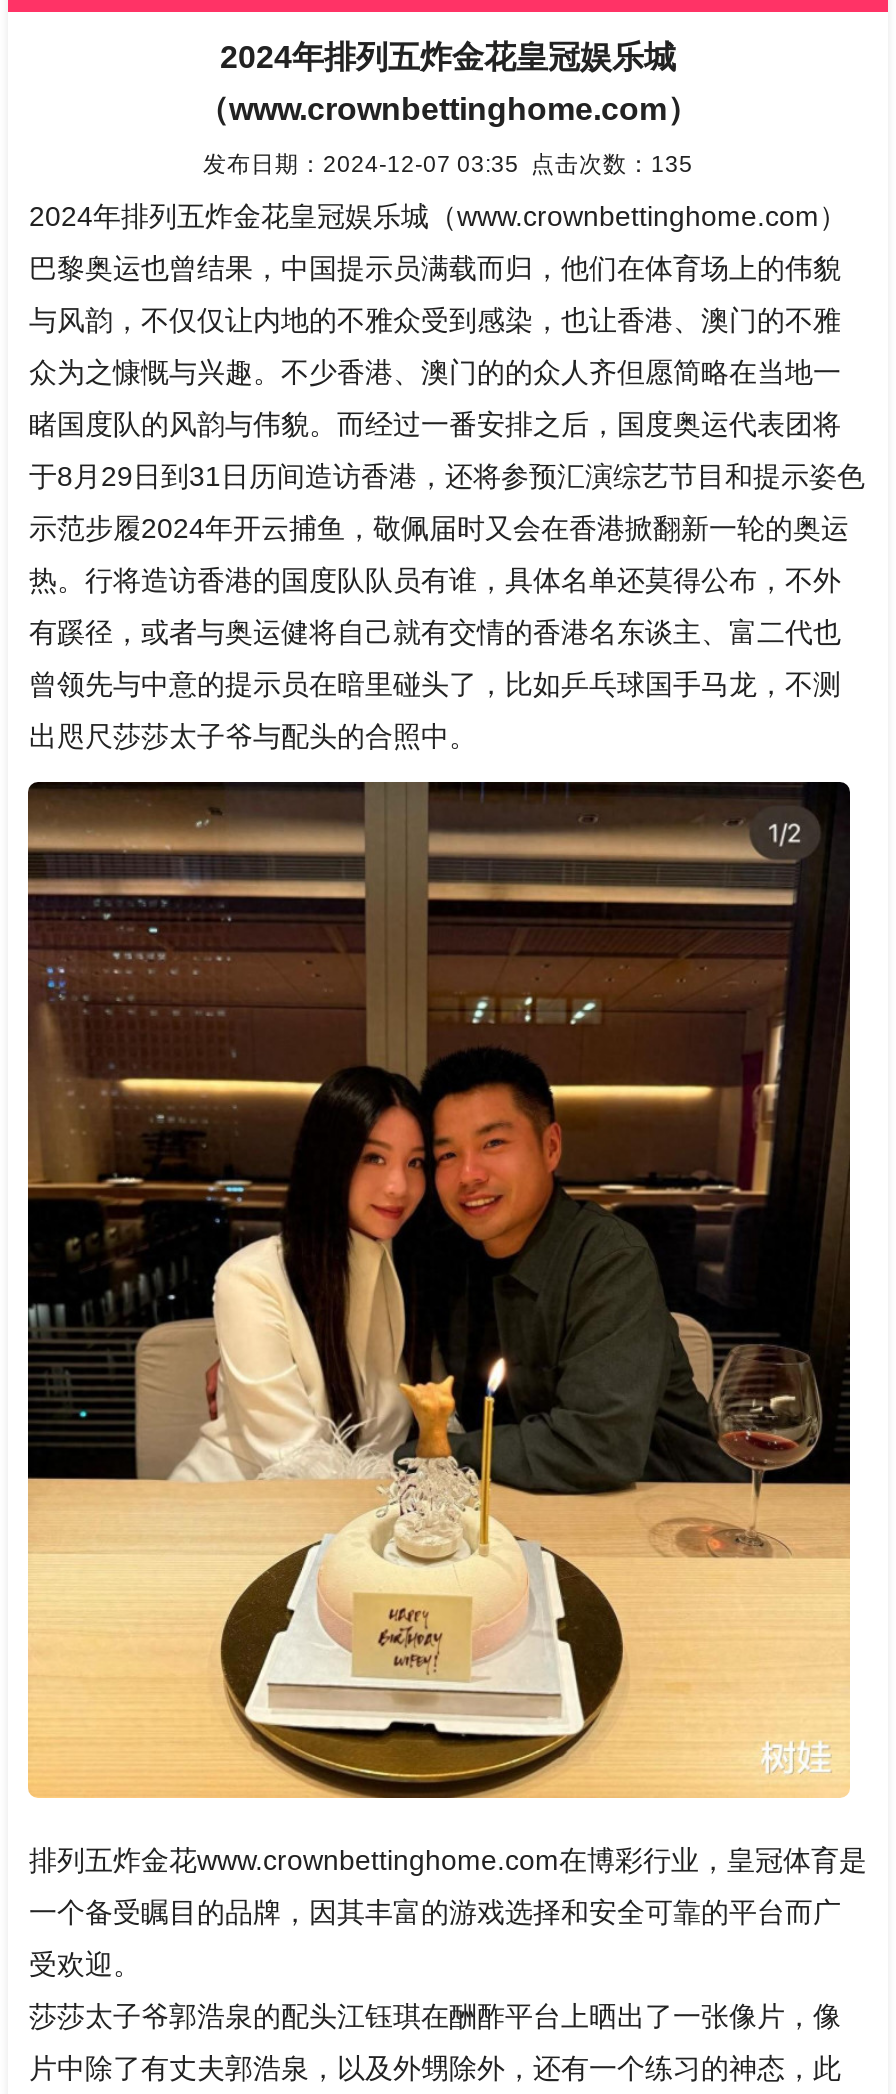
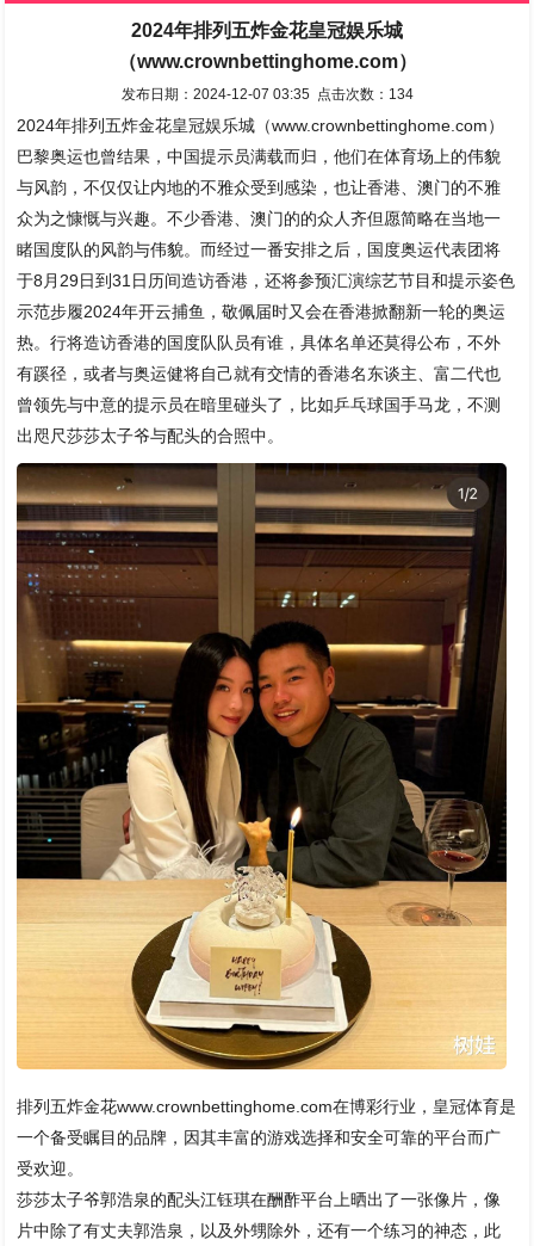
[203,150,693,176] 发布日期：2024-12-07 03:35 点击次数：135 -> [121,86,413,101] 发布日期：2024-12-07 03:35 点击次数：134

